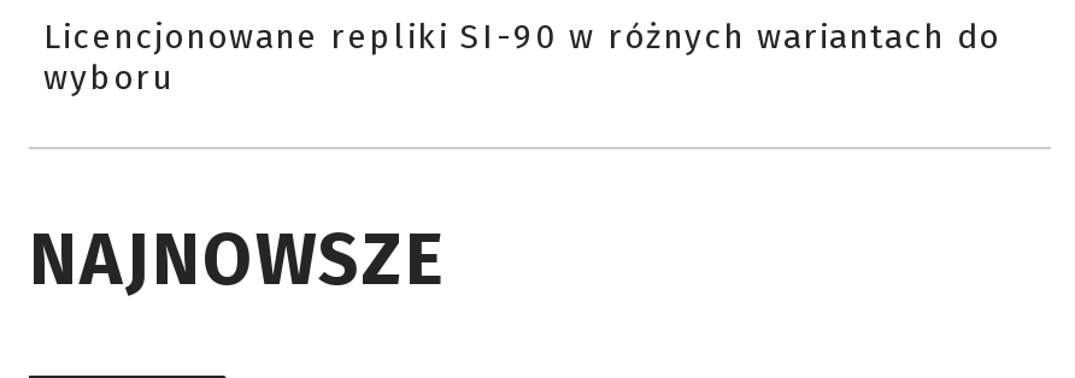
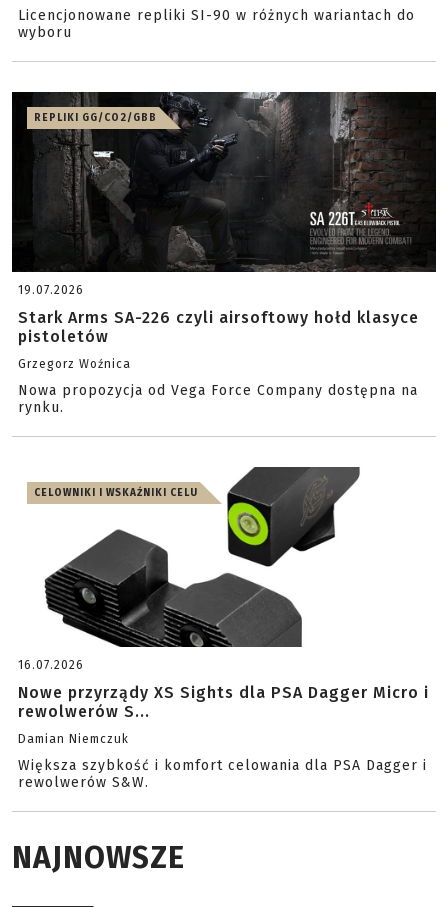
none -> [11,91,437,273] [image] | REPLIKI GG/CO2/GBB
none -> [18,283,419,416] 19.07.2026 | Stark Arms SA-226 czyli airsoftowy hołd klasyce | pistoletów | Grzegorz Woźnica | Nowa propozycja od Vega Force Company dostępna na | rynku.
none -> [18,658,429,791] 16.07.2026 | Nowe przyrządy XS Sights dla PSA Dagger Micro i | rewolwerów S... | Damian Niemczuk | Większa szybkość i komfort celowania dla PSA Dagger i | rewolwerów S&W.
none -> [34,466,361,648] [image] | CELOWNIKI I WSKAŹNIKI CELU

